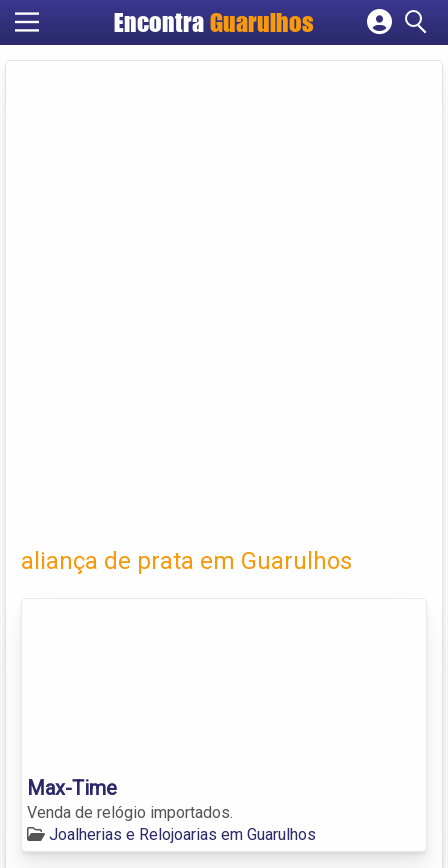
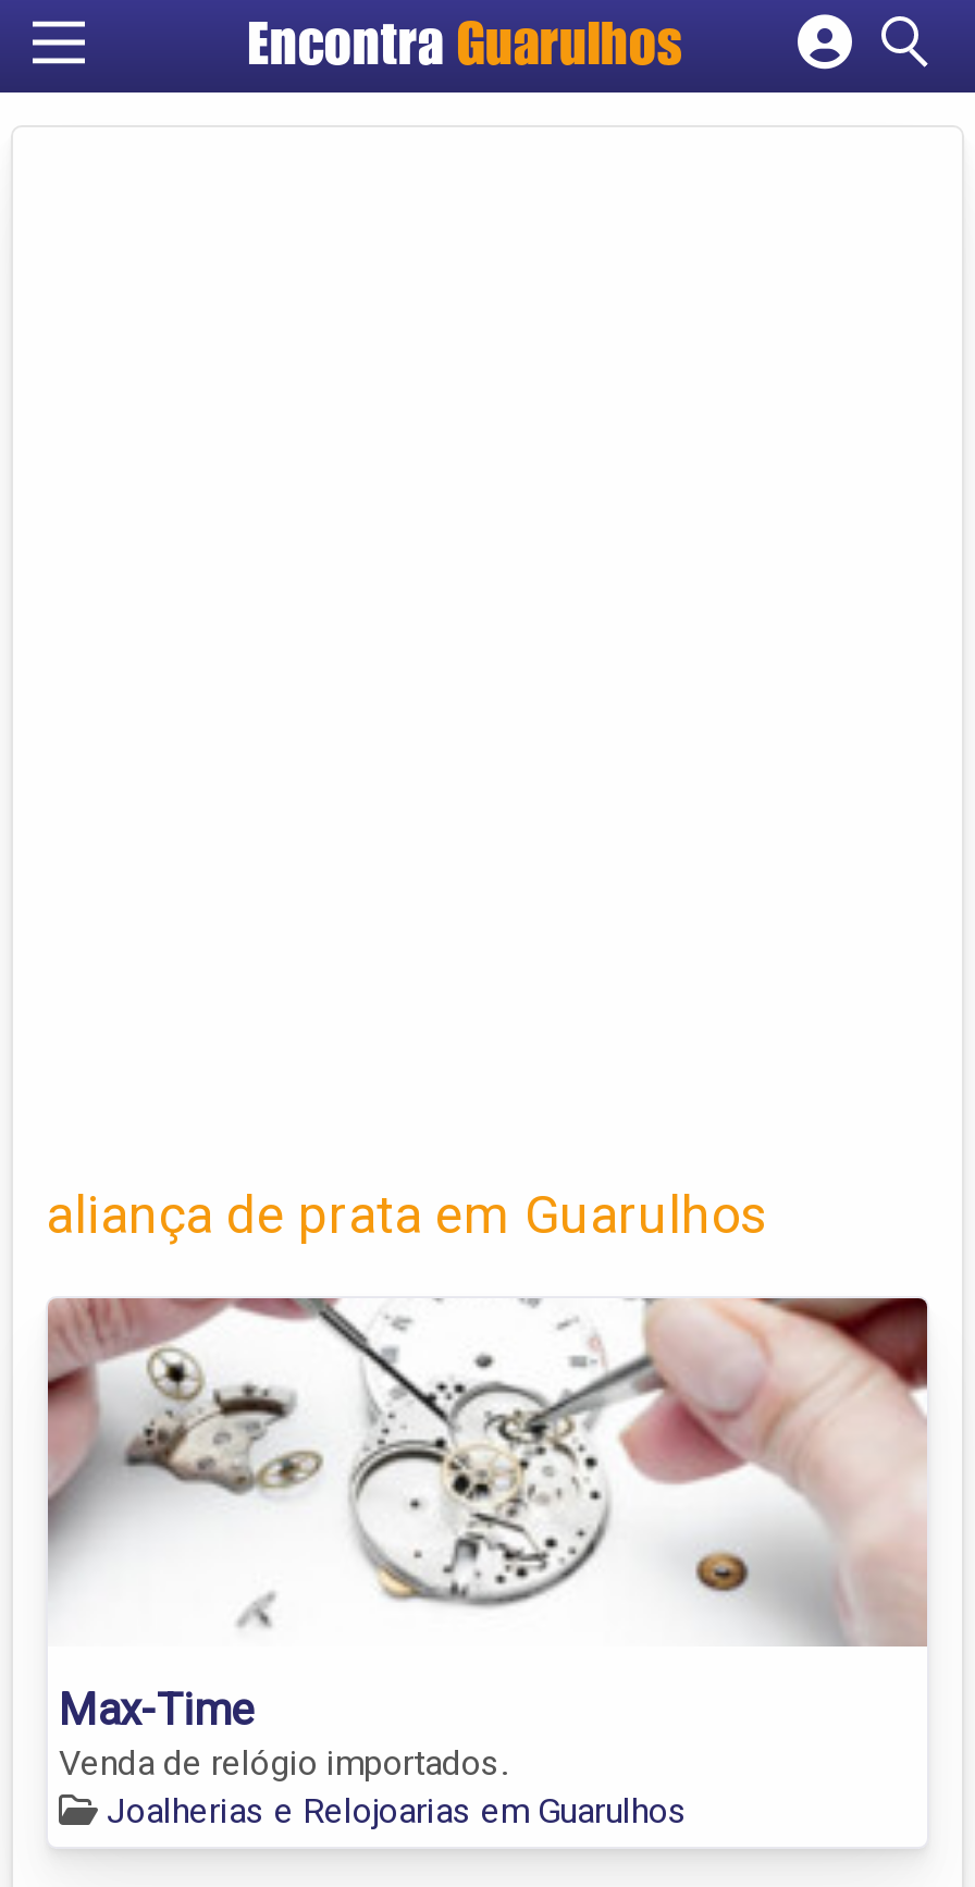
none -> [46,1296,929,1649] [image]

